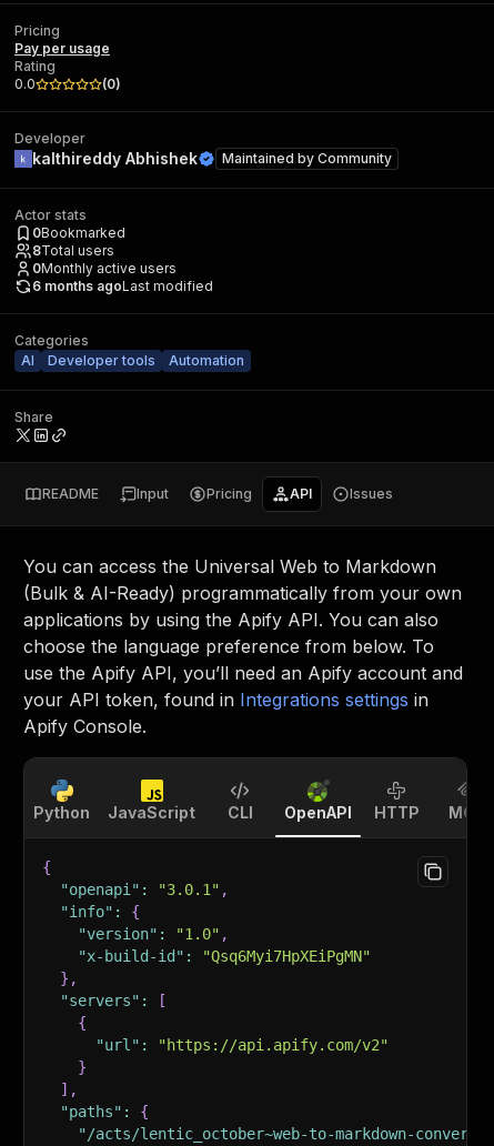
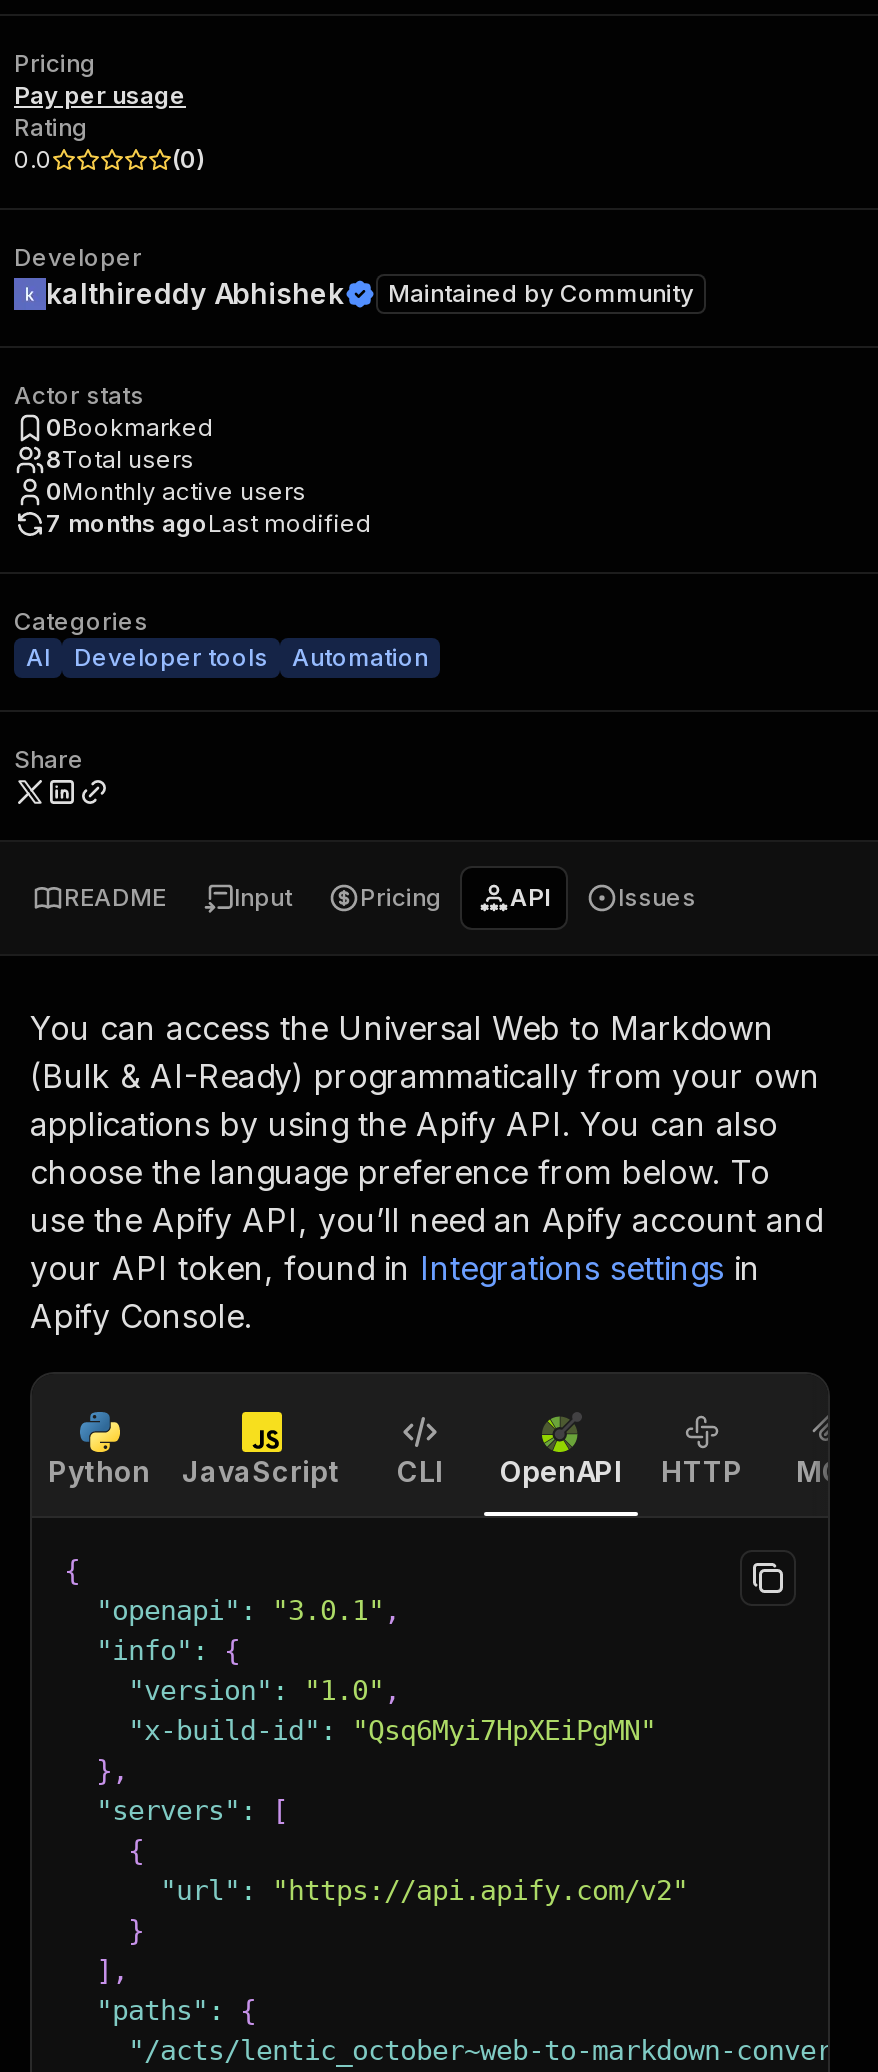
[32,278,213,294] 6 months agoLast modified -> [46,508,372,538] 7 months agoLast modified

